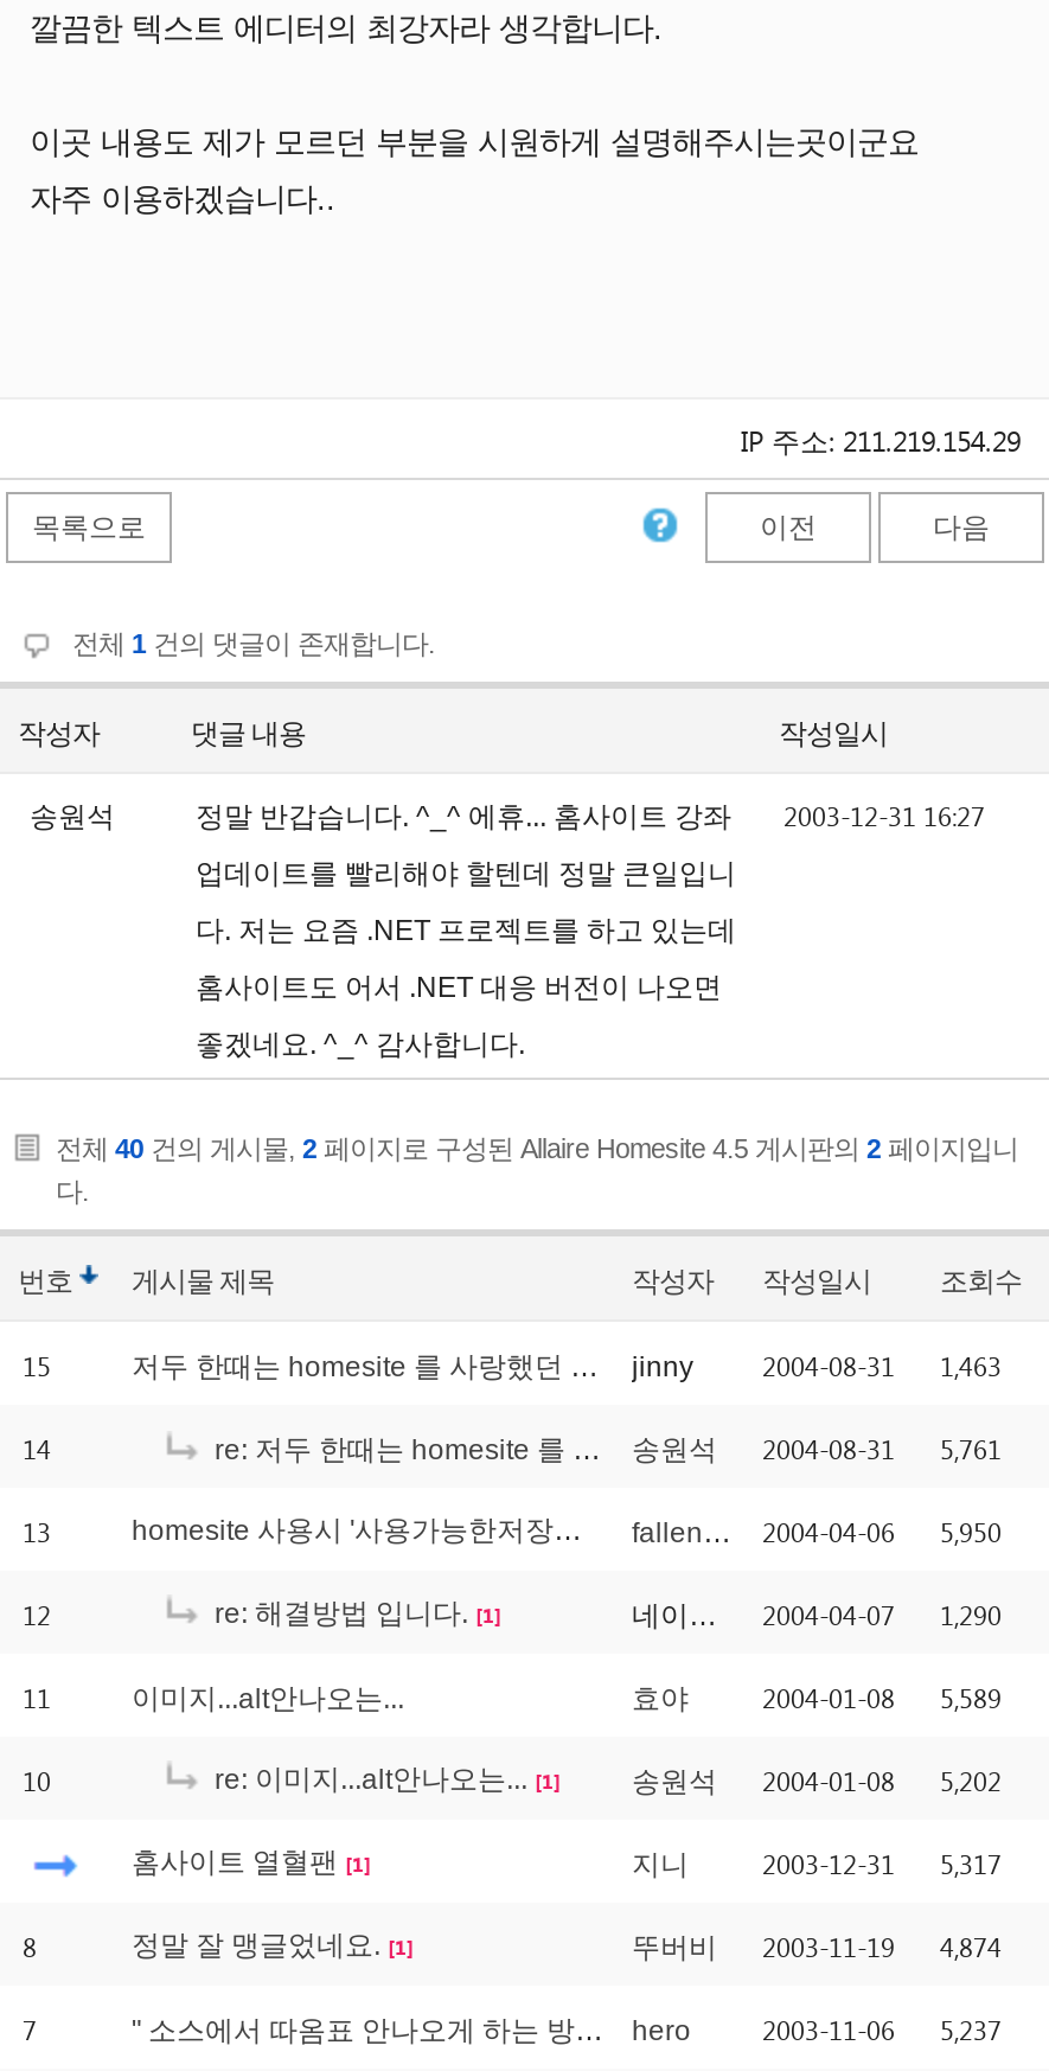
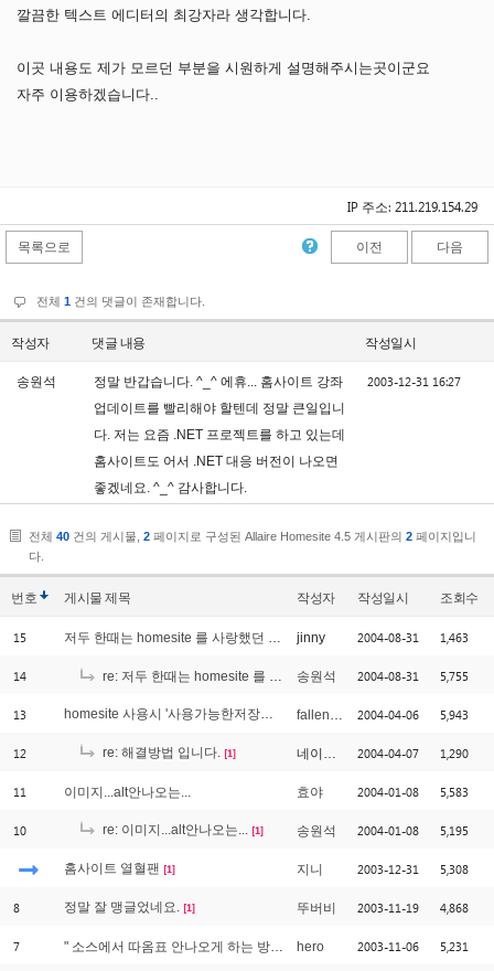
[940,1431,1002,1466] 5,761 -> [440,668,469,684] 5,755
[940,1514,1002,1549] 5,950 -> [440,706,469,723] 5,943
[762,1680,1002,1715] 2004-01-08 5,589 -> [357,783,469,800] 2004-01-08 5,583
[632,1763,1002,1798] 송원석 2004-01-08 5,202 -> [297,822,469,839] 송원석 2004-01-08 5,195
[762,1846,1002,1881] 2003-12-31 5,317 -> [357,861,469,877] 2003-12-31 5,308
[632,1929,1002,1964] 뚜버비 2003-11-19 4,874 -> [297,899,469,916] 뚜버비 2003-11-19 4,868
[762,2012,1002,2047] 2003-11-06 5,237 -> [357,938,469,954] 2003-11-06 5,231

